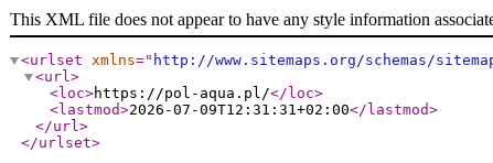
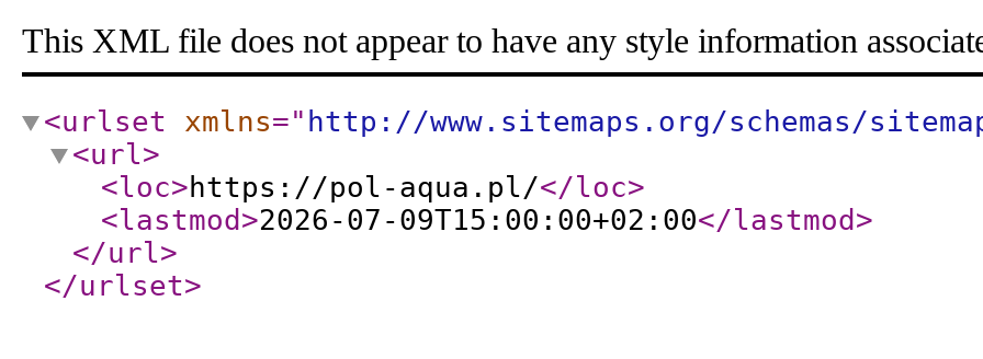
[50,101,438,118] <lastmod>2026-07-09T12:31:31+02:00</lastmod> -> [101,204,873,236] <lastmod>2026-07-09T15:00:00+02:00</lastmod>

